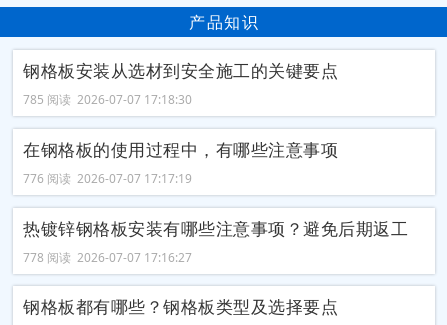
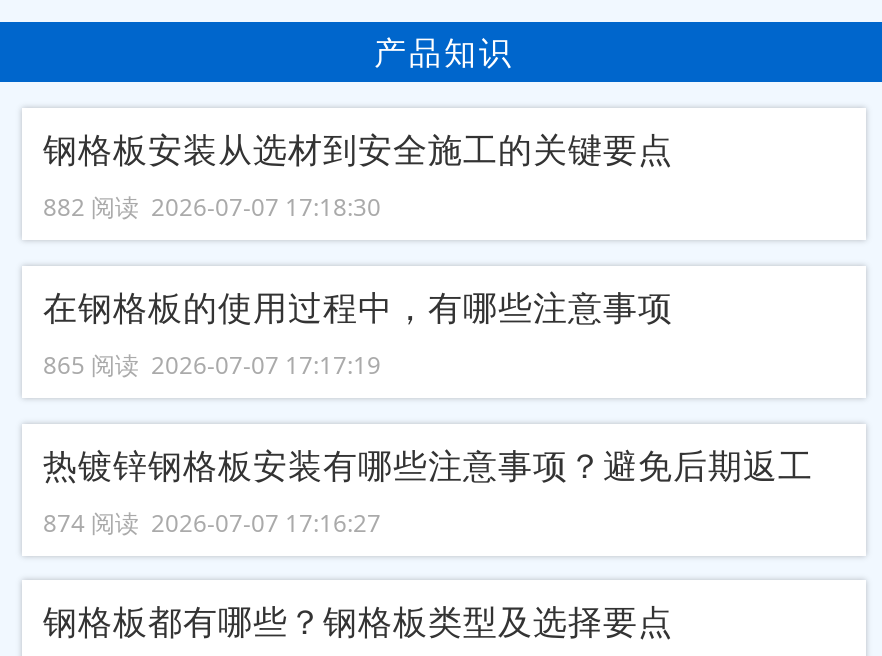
[23,91,192,108] 785 阅读 2026-07-07 17:18:30 -> [43,191,381,225] 882 阅读 2026-07-07 17:18:30
[23,170,192,187] 776 阅读 2026-07-07 17:17:19 -> [43,348,381,382] 865 阅读 2026-07-07 17:17:19
[23,248,192,265] 778 阅读 2026-07-07 17:16:27 -> [43,505,381,539] 874 阅读 2026-07-07 17:16:27

